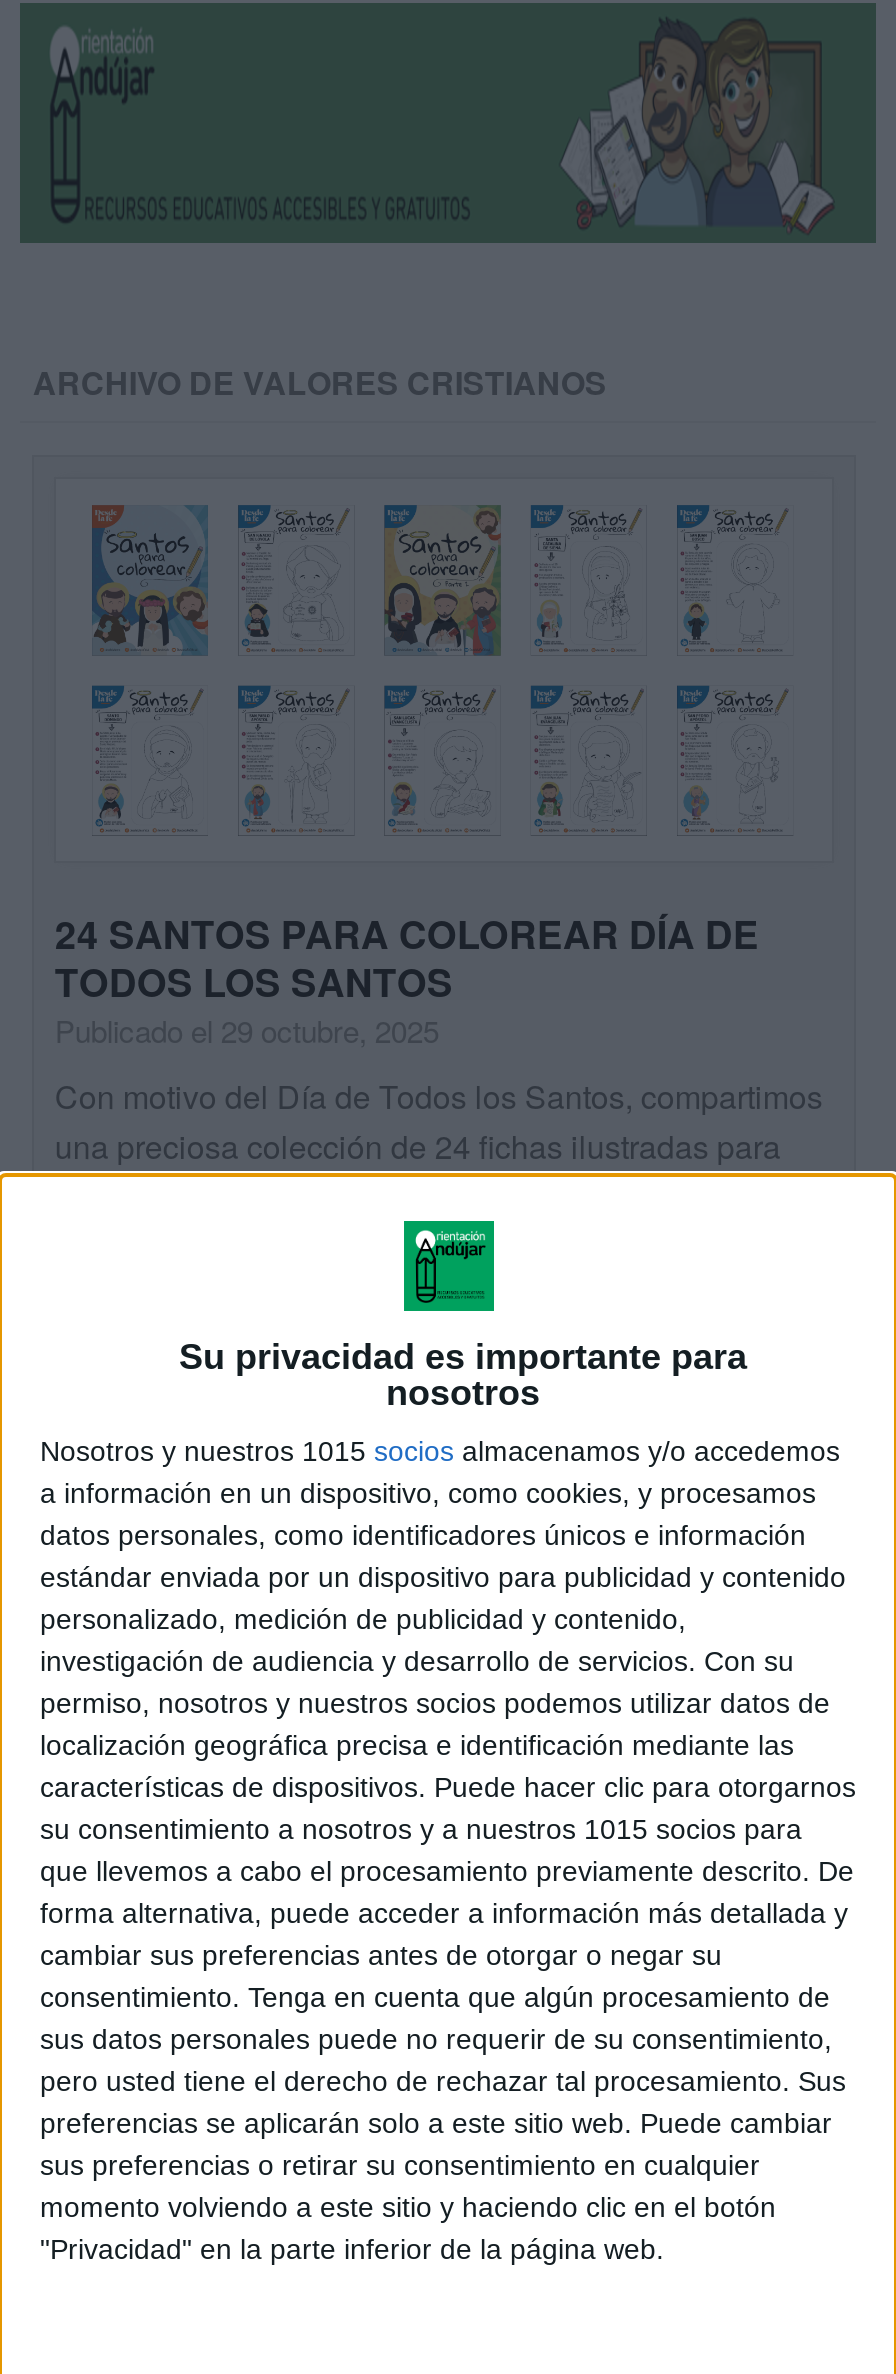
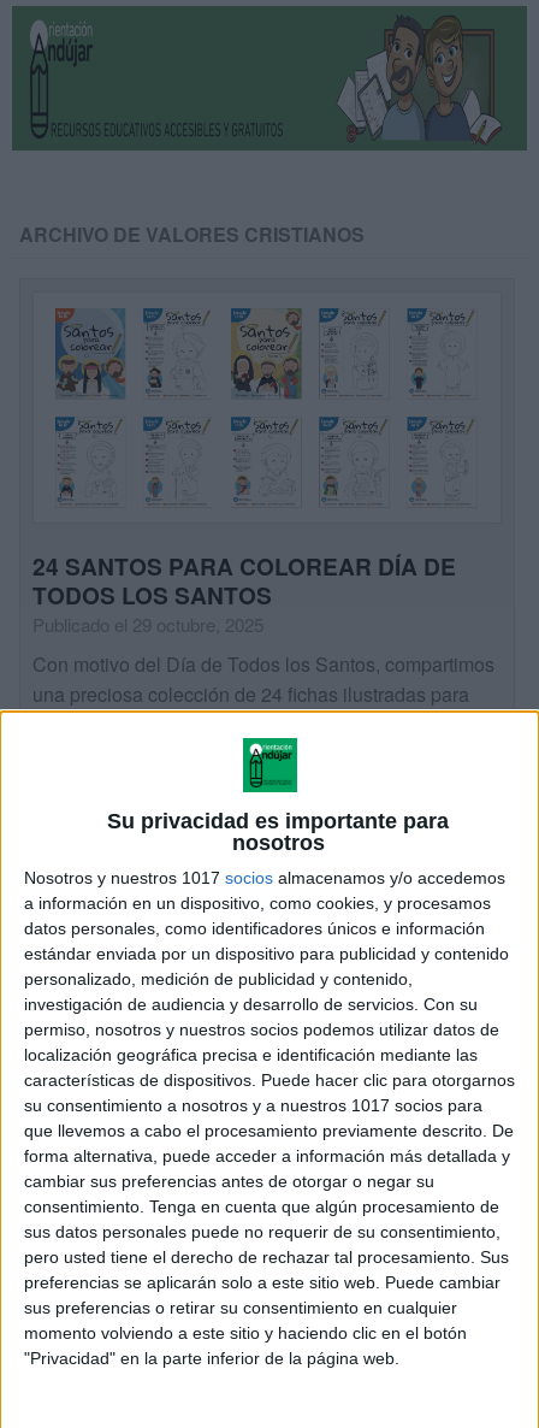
[40,1435,840,1467] Nosotros y nuestros 1015 socios almacenamos y/o accedemos -> [24,868,505,887] Nosotros y nuestros 1017 socios almacenamos y/o accedemos
[40,1813,802,1845] su consentimiento a nosotros y a nuestros 1015 socios para -> [24,1095,482,1114] su consentimiento a nosotros y a nuestros 1017 socios para

